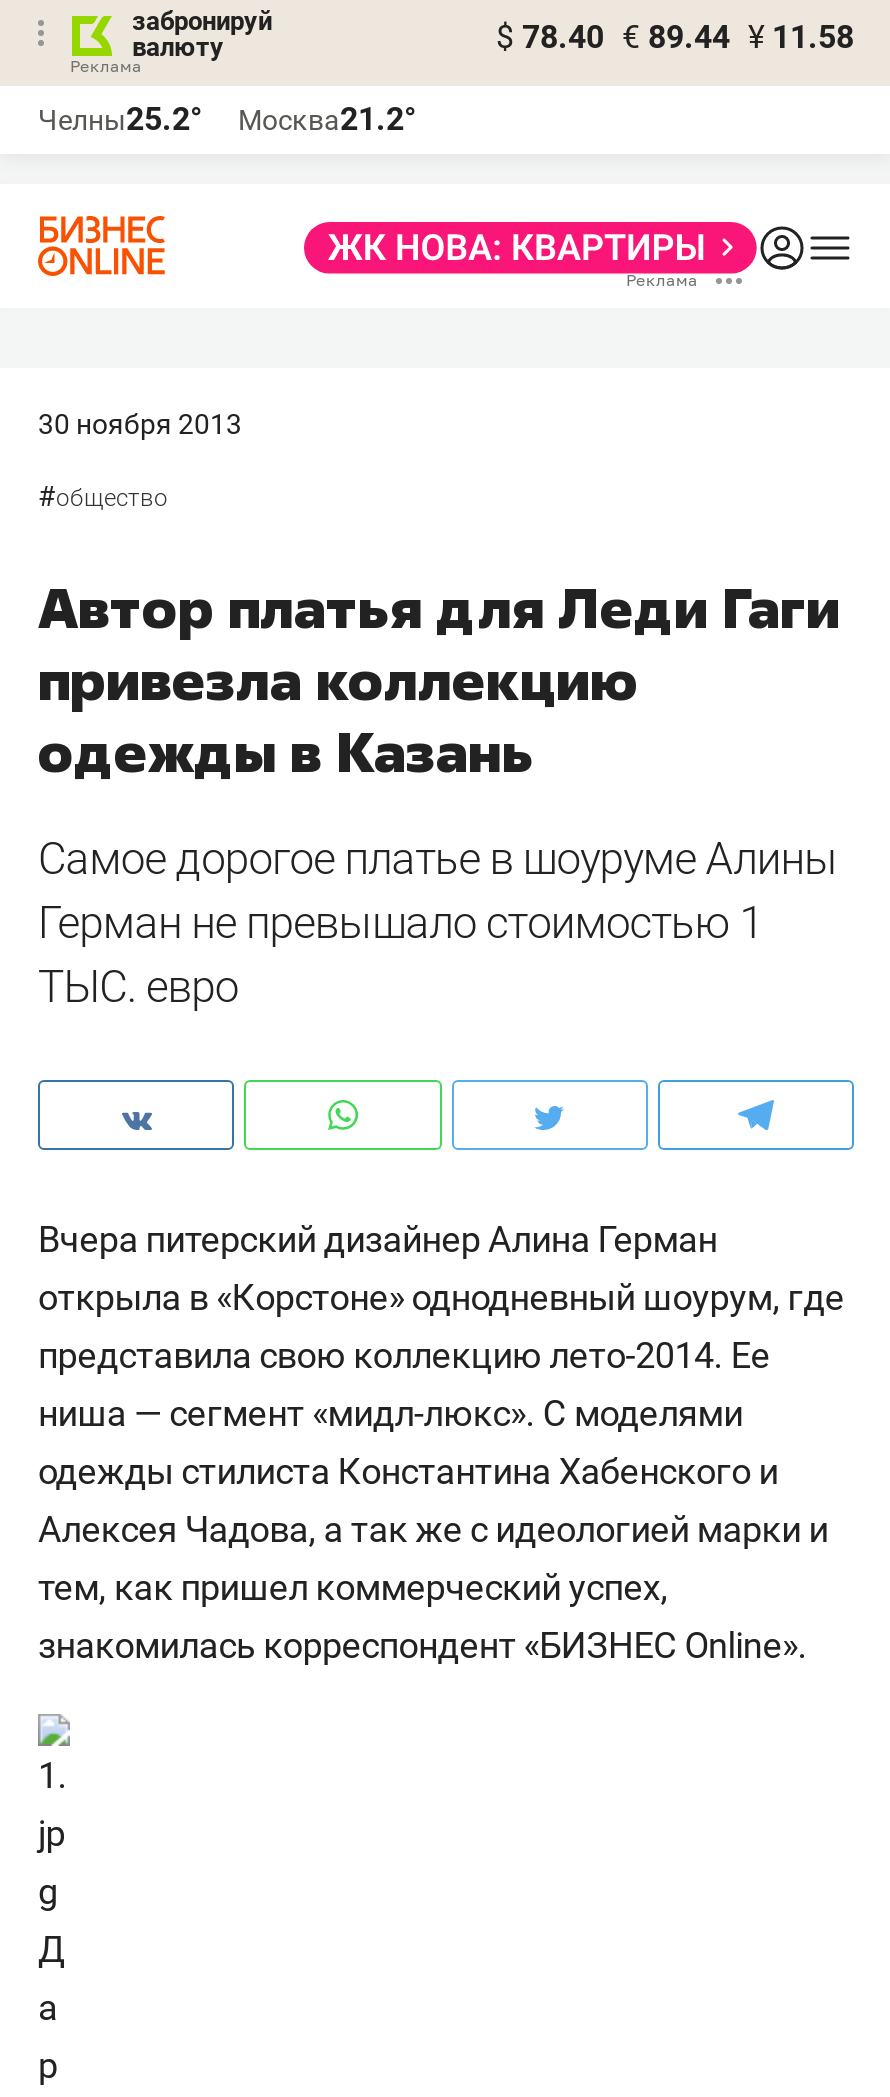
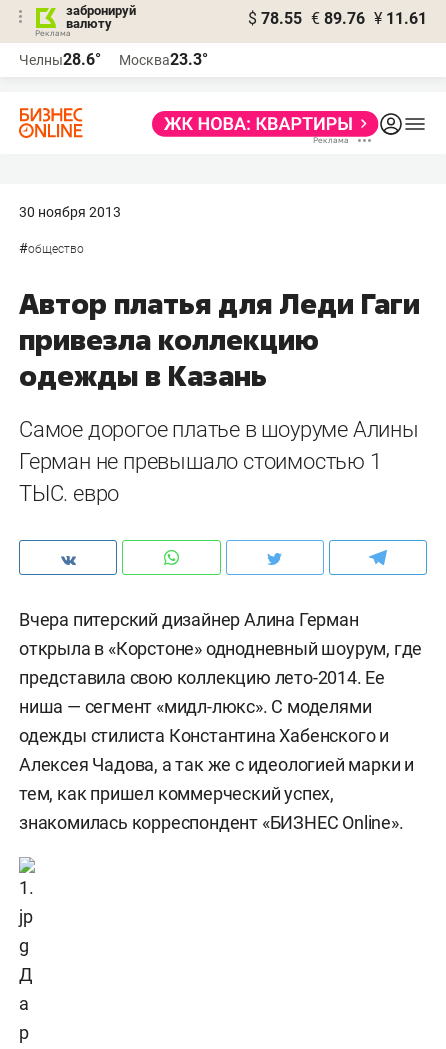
[496,18,854,56] $ 78.40 € 89.44 ¥ 11.58 -> [248,9,427,28] $ 78.55 € 89.76 ¥ 11.61
[38,100,202,138] Челны25.2° -> [19,50,101,69] Челны28.6°
[238,100,416,138] Москва21.2° -> [119,50,208,69] Москва23.3°

